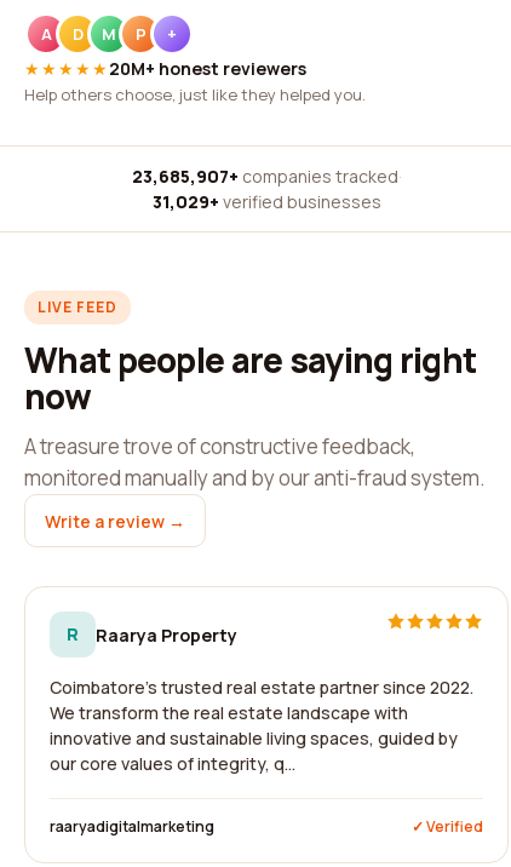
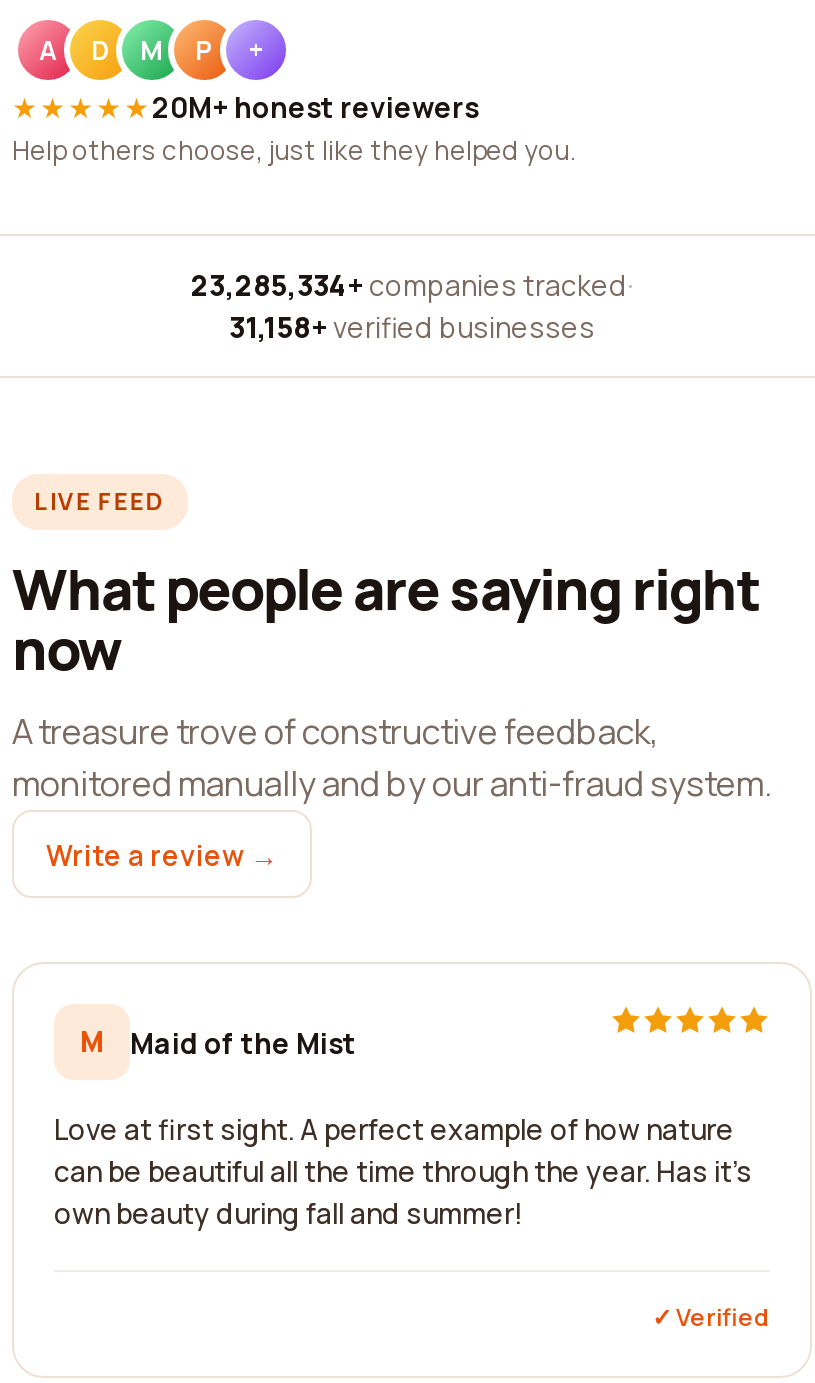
[131,165,401,188] 23,685,907+ companies tracked · -> [191,266,633,304] 23,285,334+ companies tracked ·
[152,190,381,213] 31,029+ verified businesses -> [229,308,595,346] 31,158+ verified businesses
[50,622,473,837] R | Raarya Property | Coimbatore's trusted real estate partner since 2022. | We transform the real estate landscape with | innovative and sustainable living spaces, guided by | our core values of integrity, q... | raaryadigitalmarketing -> [54,1022,752,1232] M | Maid of the Mist | Love at first sight. A perfect example of how nature | can be beautiful all the time through the year. Has it's | own beauty during fall and summer!

